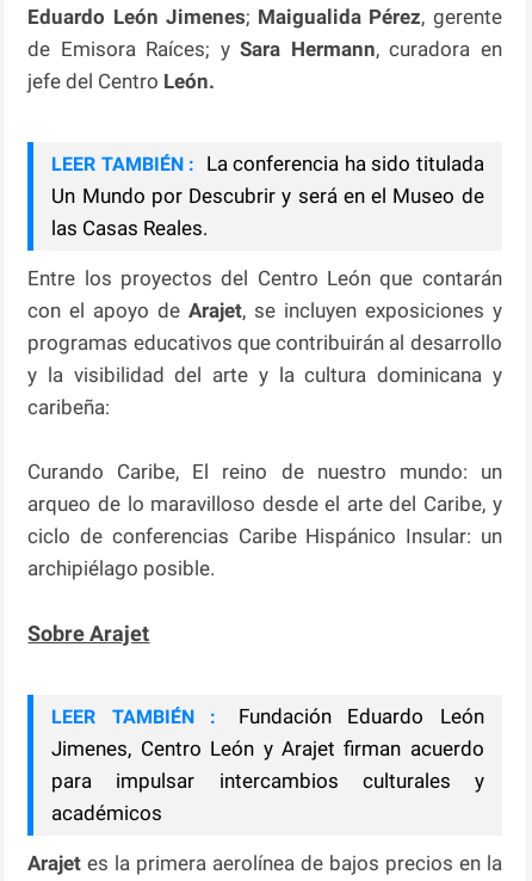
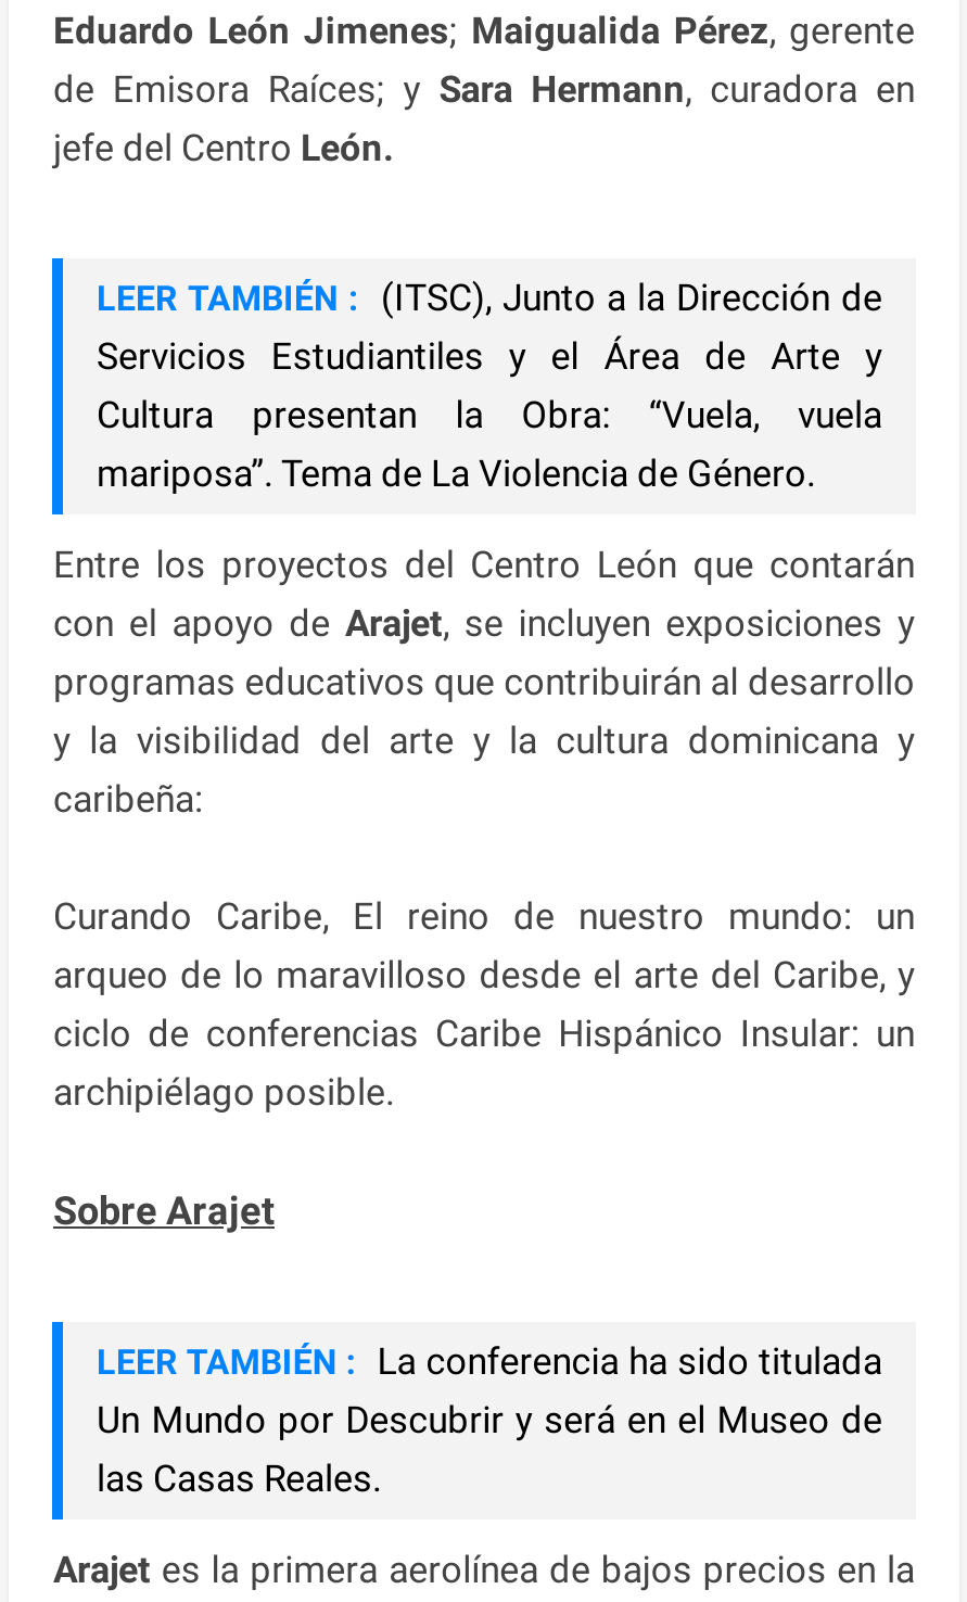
none -> [97,275,882,495] LEER TAMBIÉN : (ITSC), Junto a la Dirección de | Servicios Estudiantiles y el Área de Arte y | Cultura presentan la Obra: “Vuela, vuela | mariposa”. Tema de La Violencia de Género.
moved [52,151,484,240] -> [97,1339,882,1500]: LEER TAMBIÉN : La conferencia ha sido titulada | Un Mundo por Descubrir y será en el Museo de | las Casas Reales.
moved [28,266,502,646] -> [53,542,915,1233]: Entre los proyectos del Centro León que contarán | con el apoyo de Arajet, se incluyen exposiciones y | programas educativos que contribuirán al desarrollo | ... | archipiélago posible. | Sobre Arajet
[52,704,484,825] LEER TAMBIÉN : Fundación Eduardo León | Jimenes, Centro León y Arajet firman acuerdo | para impulsar intercambios culturales y | académicos -> none

